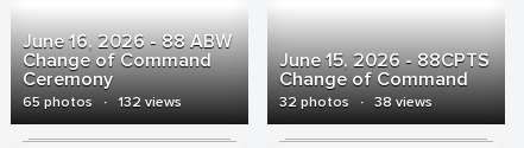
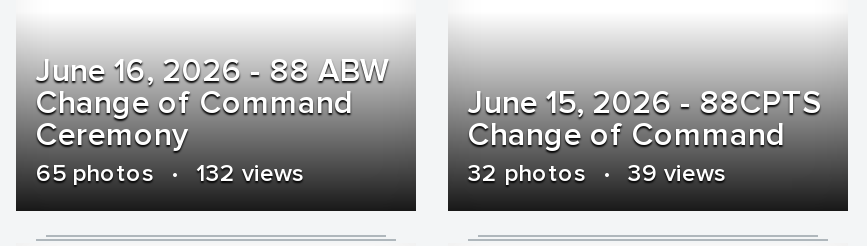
[279,94,433,111] 32 photos · 38 views -> [468,159,726,189] 32 photos · 39 views

